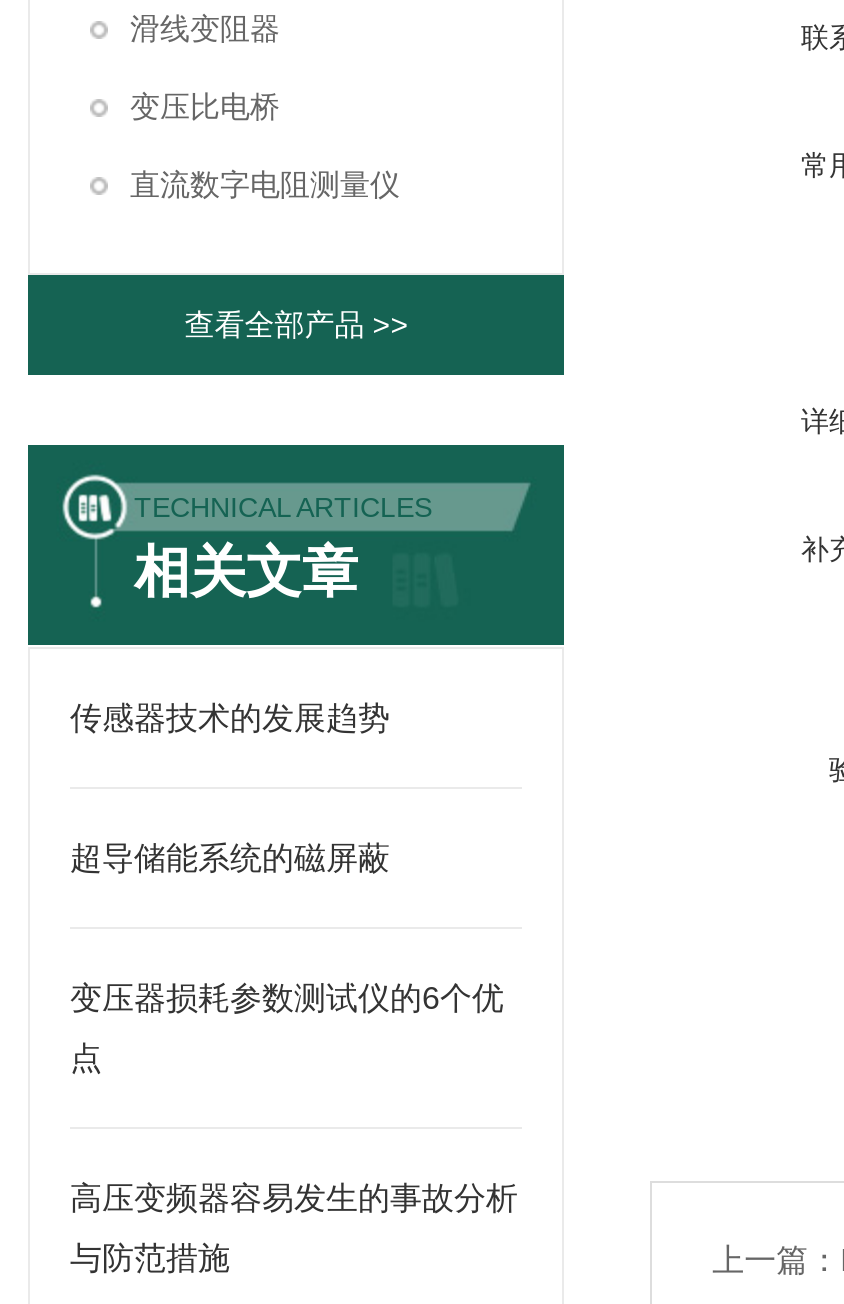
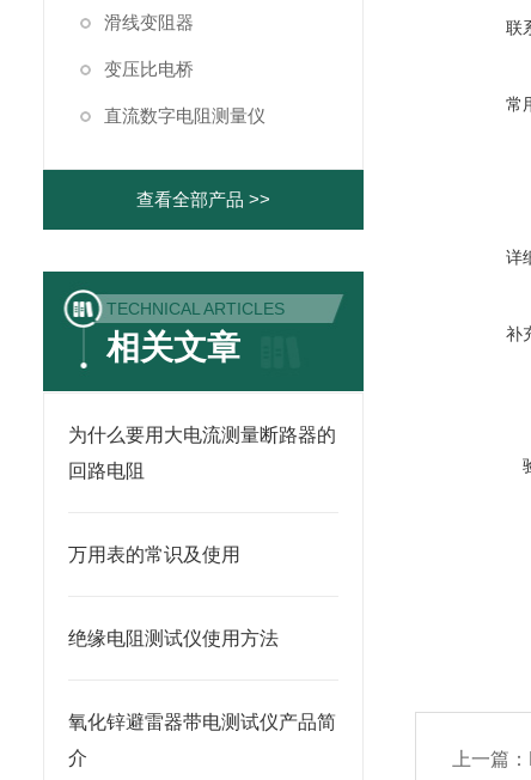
[70,701,390,735] 传感器技术的发展趋势 -> [68,425,336,445] 为什么要用大电流测量断路器的
[70,841,390,875] 超导储能系统的磁屏蔽 -> [68,461,145,481] 回路电阻
[70,981,504,1015] 变压器损耗参数测试仪的6个优 -> [68,544,240,565] 万用表的常识及使用
[70,1041,102,1075] 点 -> [68,628,279,648] 绝缘电阻测试仪使用方法
[70,1181,518,1215] 高压变频器容易发生的事故分析 -> [68,712,336,732] 氧化锌避雷器带电测试仪产品简
[70,1241,230,1275] 与防范措施 -> [68,748,87,768] 介

